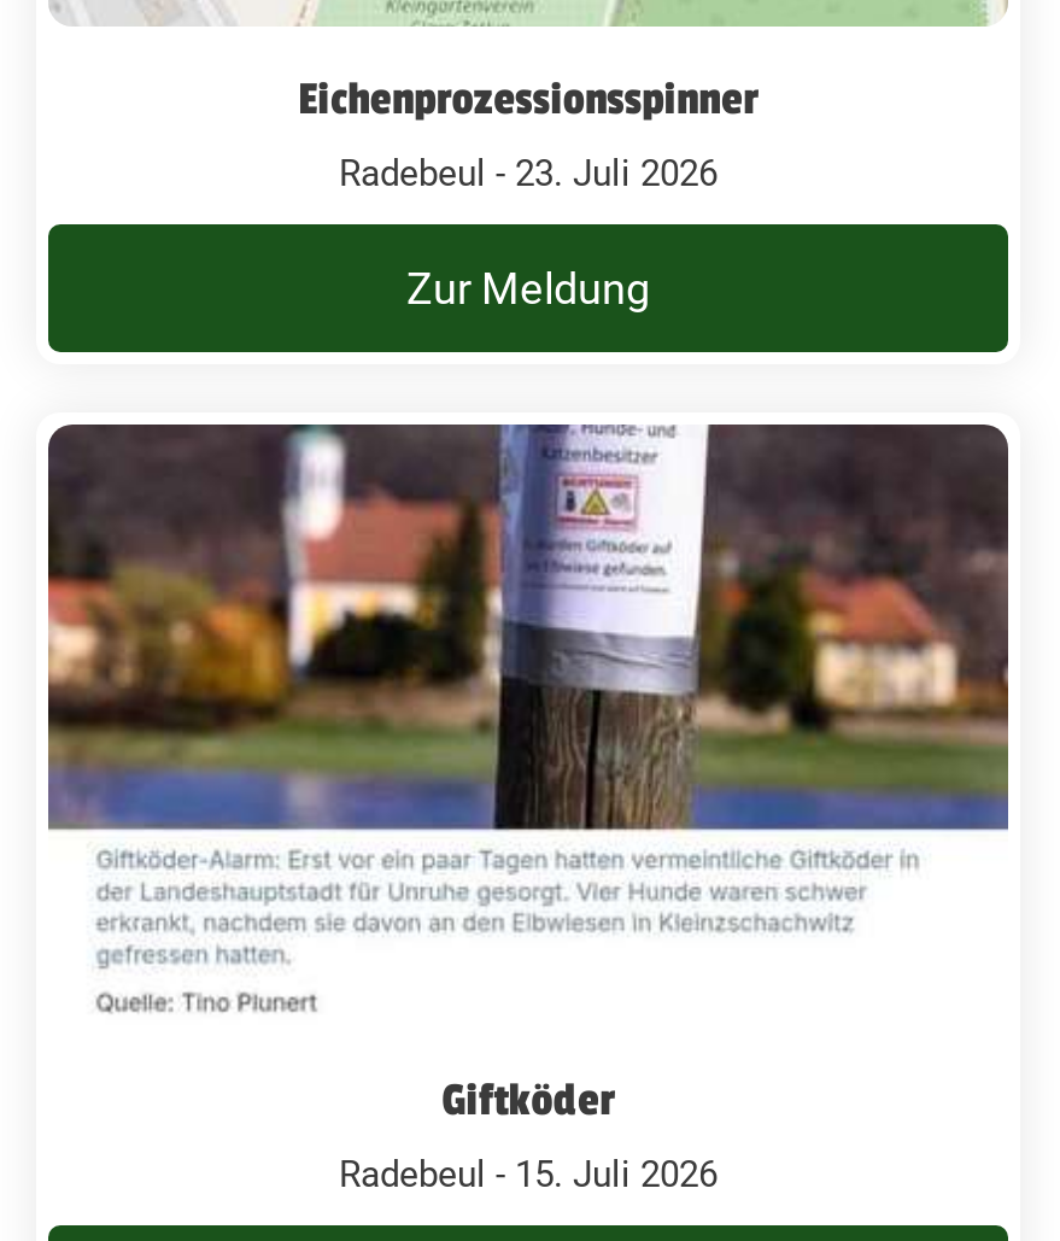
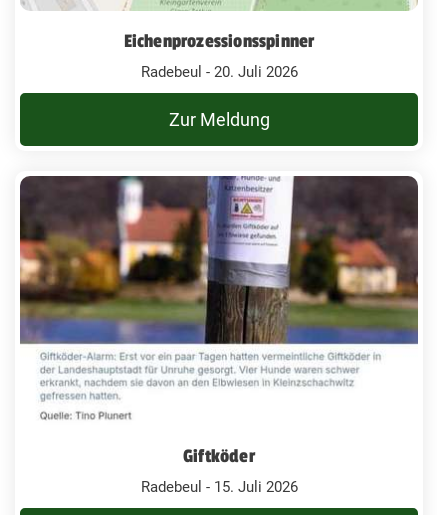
[339,151,718,194] Radebeul - 23. Juli 2026 -> [140,62,297,80] Radebeul - 20. Juli 2026

